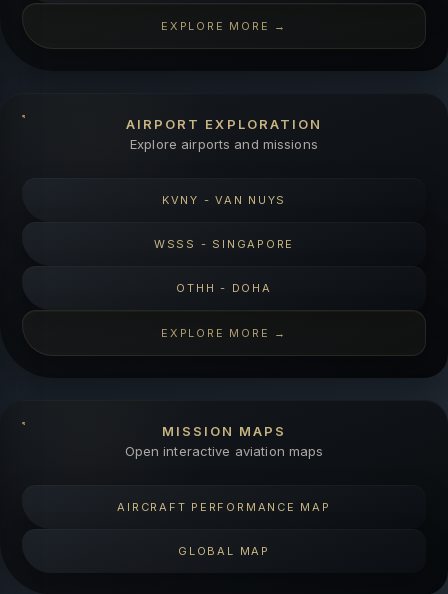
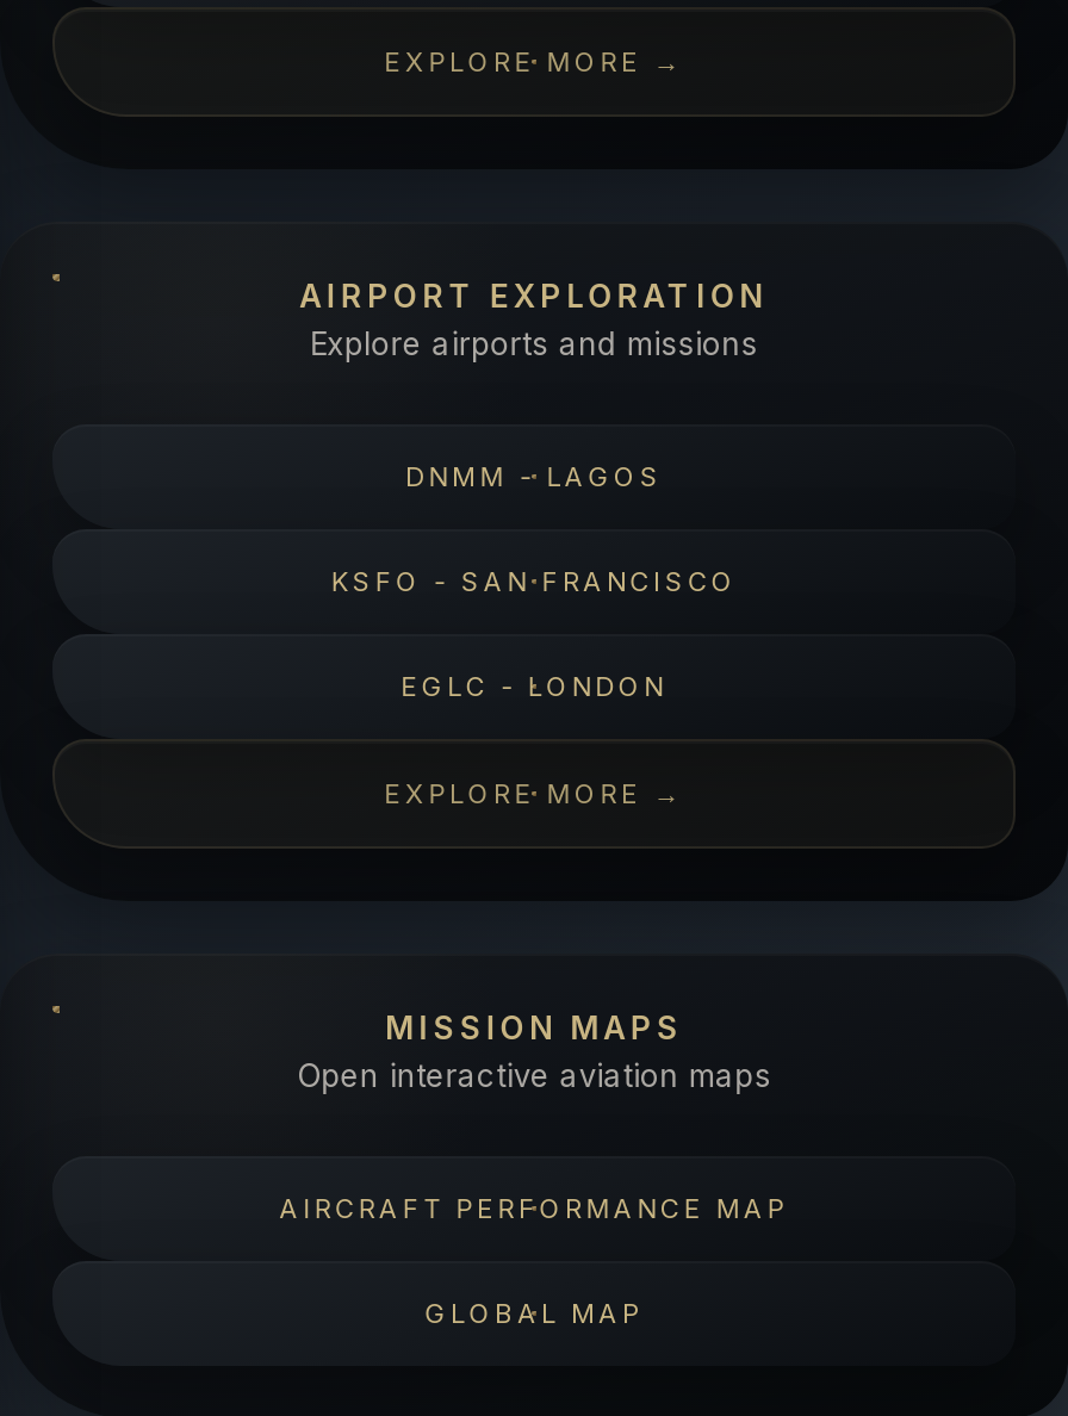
[162,193,286,207] KVNY - VAN NUYS -> [405,460,663,493] DNMM - LAGOS
[154,237,294,251] WSSS - SINGAPORE -> [331,565,737,598] KSFO - SAN FRANCISCO
[176,281,272,295] OTHH - DOHA -> [401,670,667,703] EGLC - LONDON

